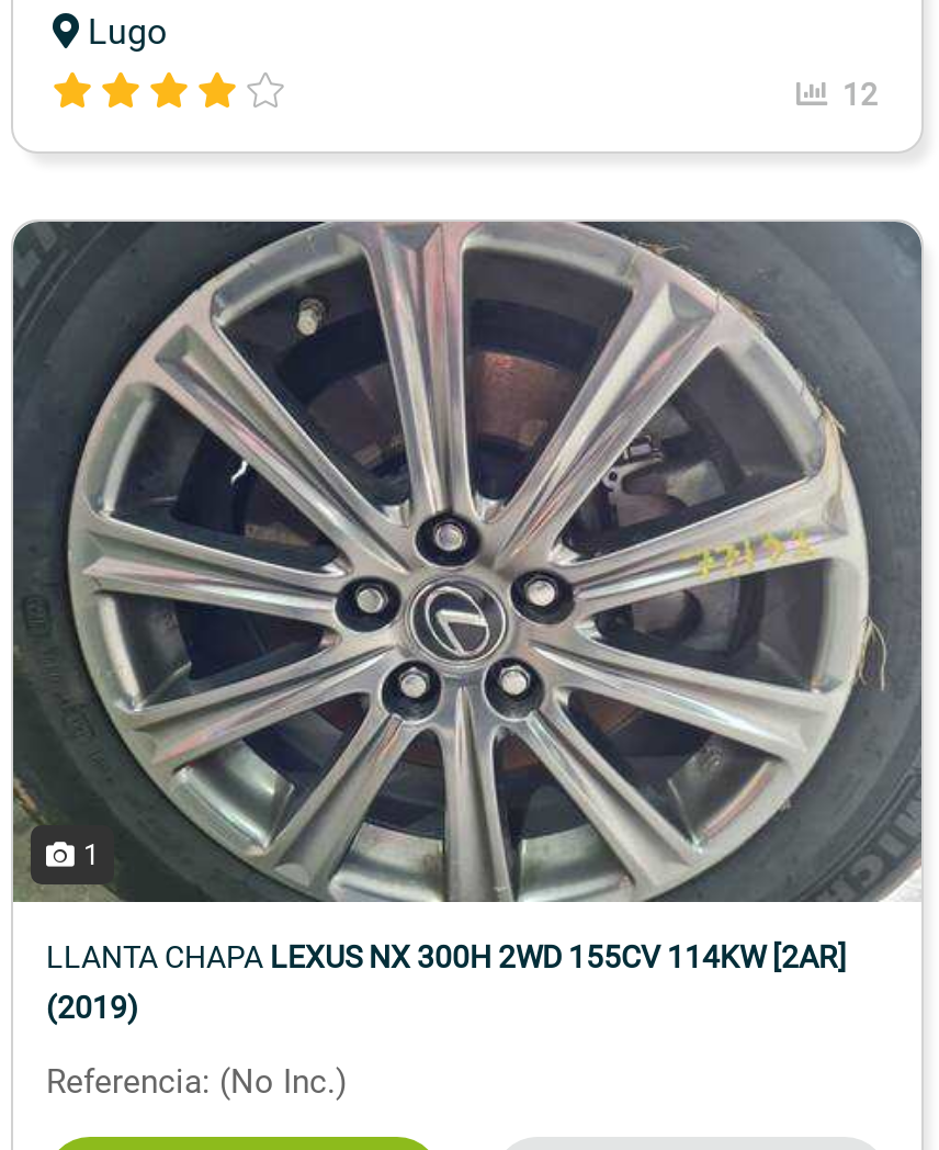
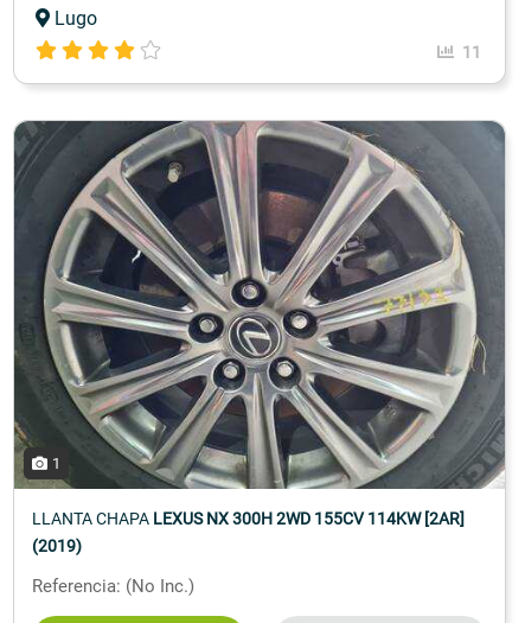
[842,76,878,111] 12 -> [462,42,481,61] 11

